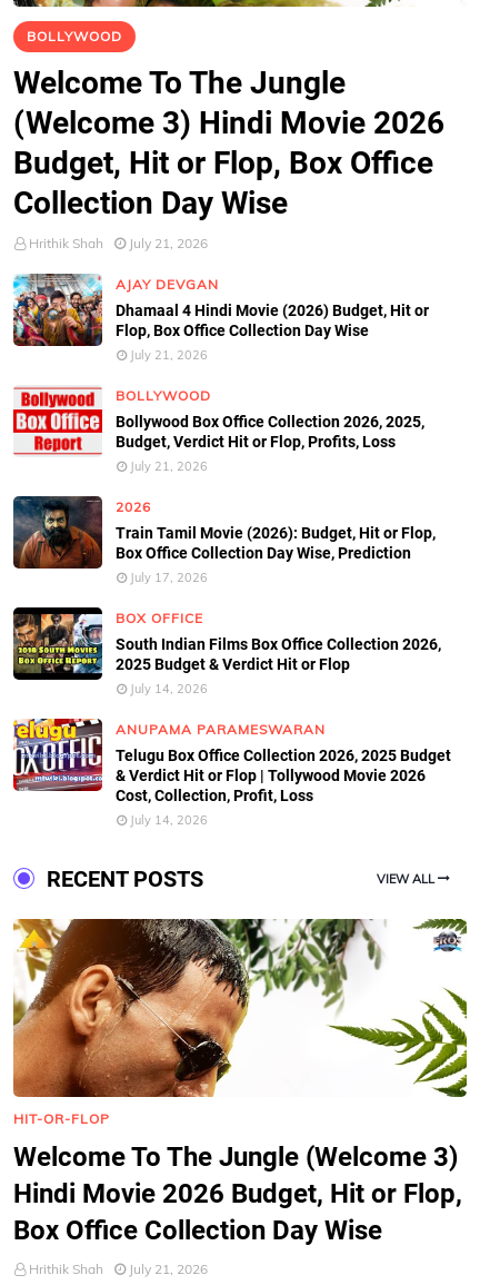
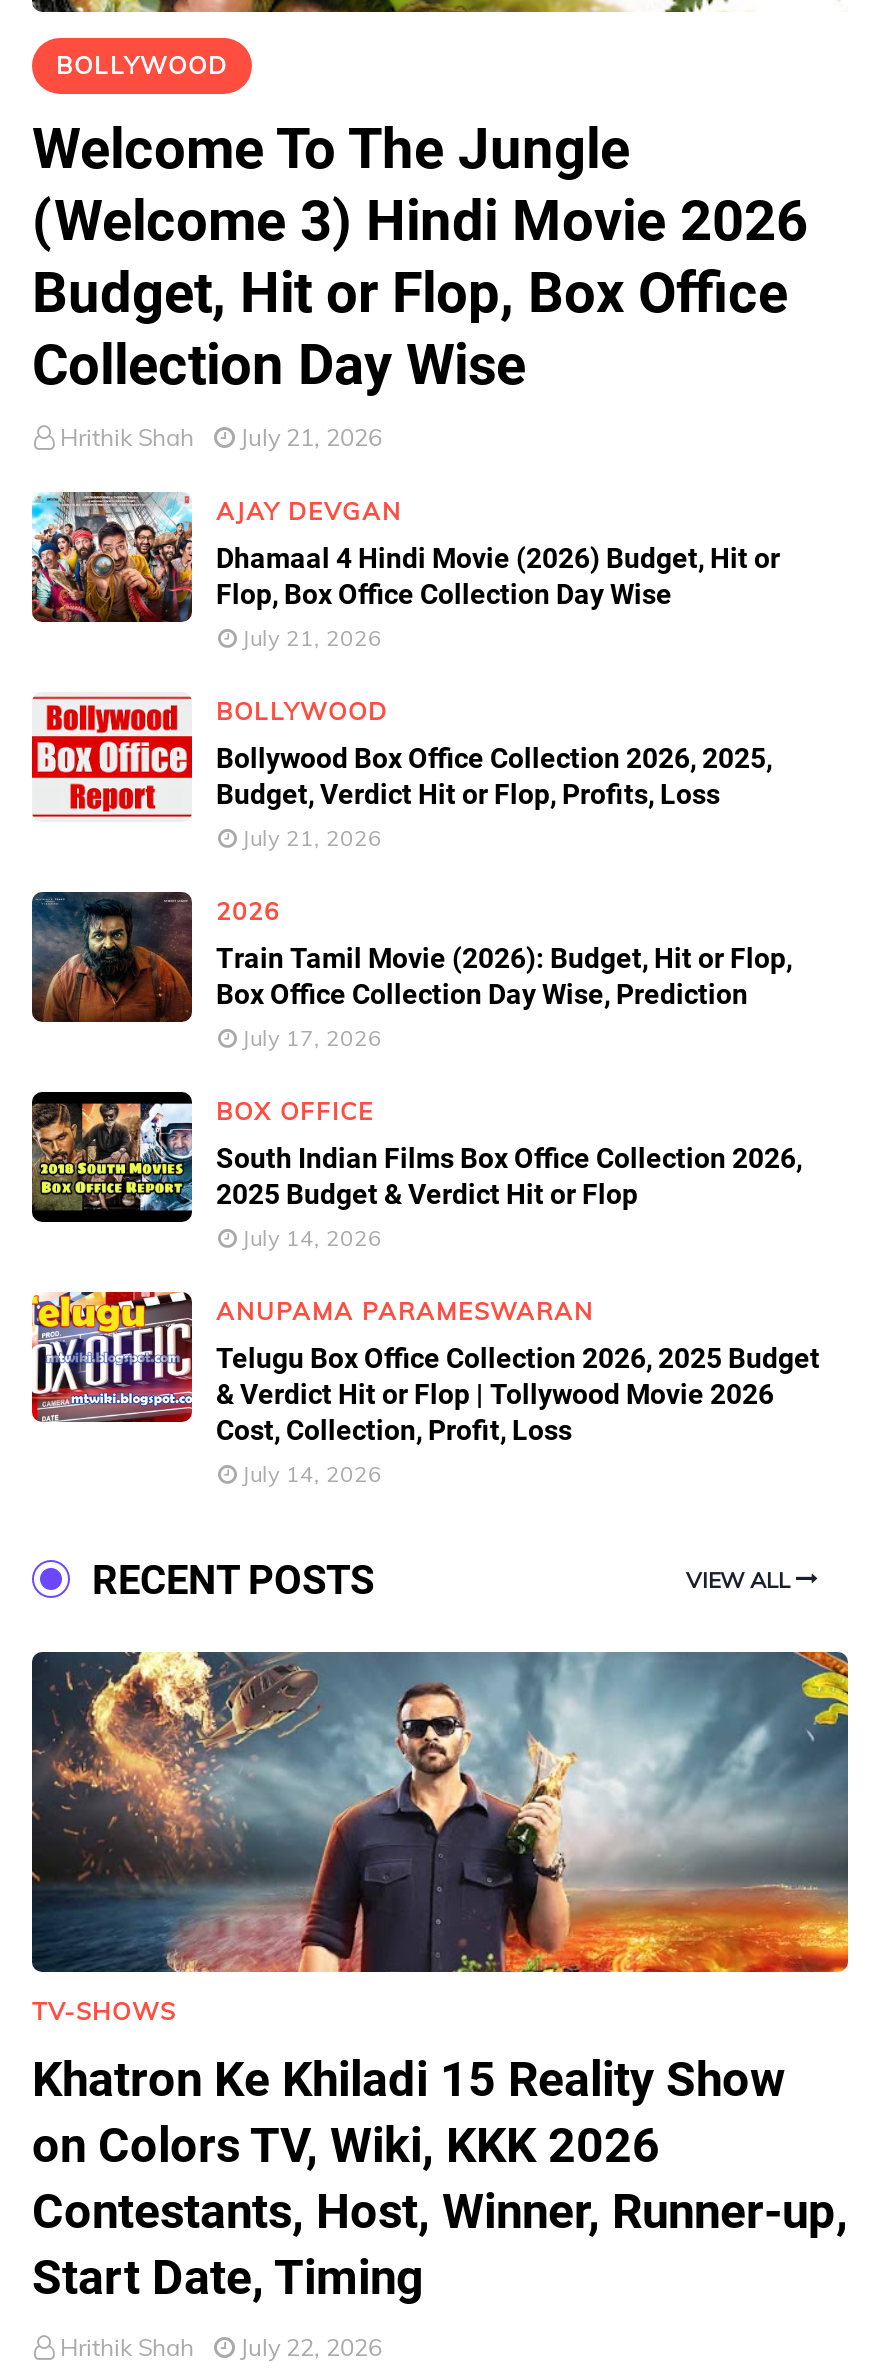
[12,918,468,1127] [image] | HIT-OR-FLOP -> [30,1650,850,2026] [image] | TV-SHOWS
[13,1141,462,1246] Welcome To The Jungle (Welcome 3) | Hindi Movie 2026 Budget, Hit or Flop, | Box Office Collection Day Wise -> [32,2052,848,2306] Khatron Ke Khiladi 15 Reality Show | on Colors TV, Wiki, KKK 2026 | Contestants, Host, Winner, Runner-up, | Start Date, Timing
[29,1261,208,1277] Hrithik Shah July 21, 2026 -> [60,2332,382,2362] Hrithik Shah July 22, 2026

